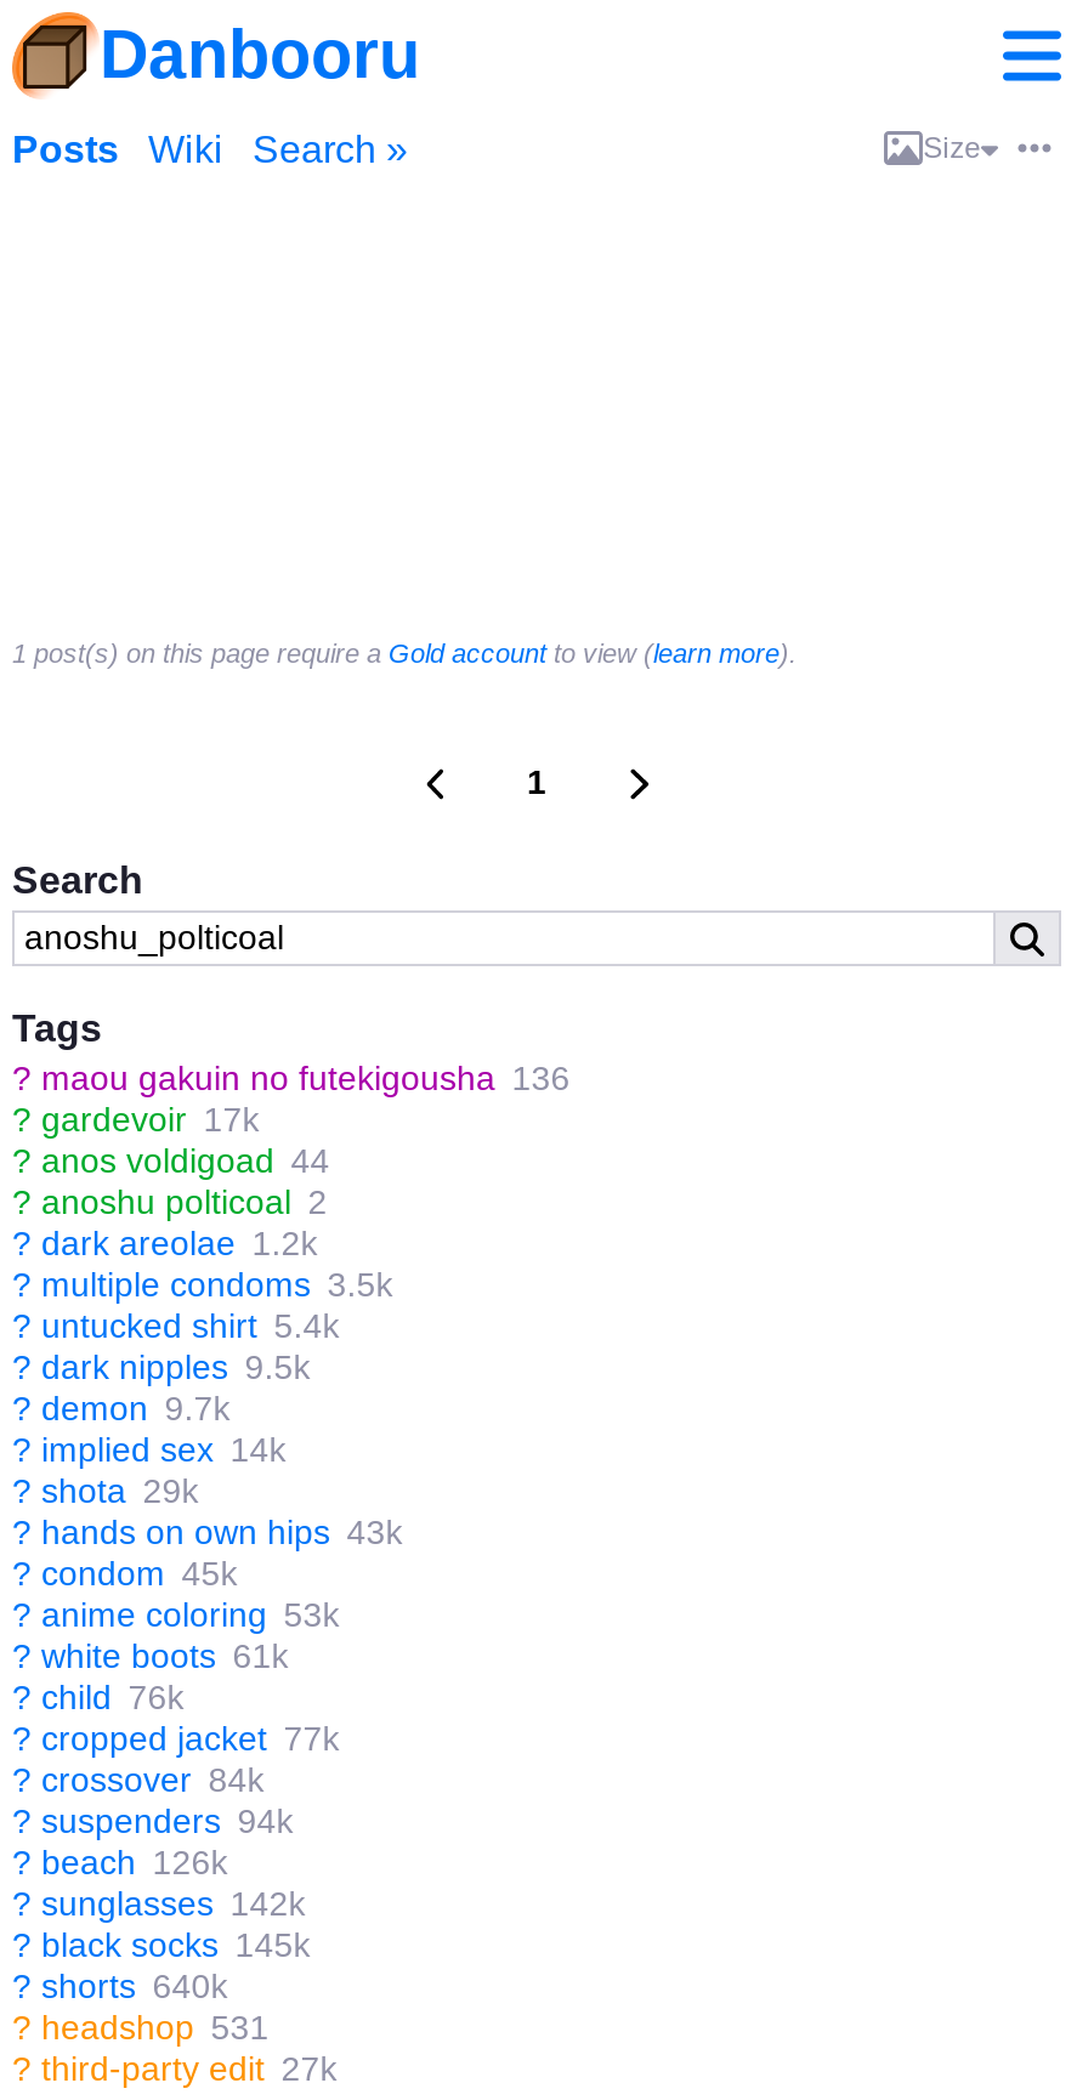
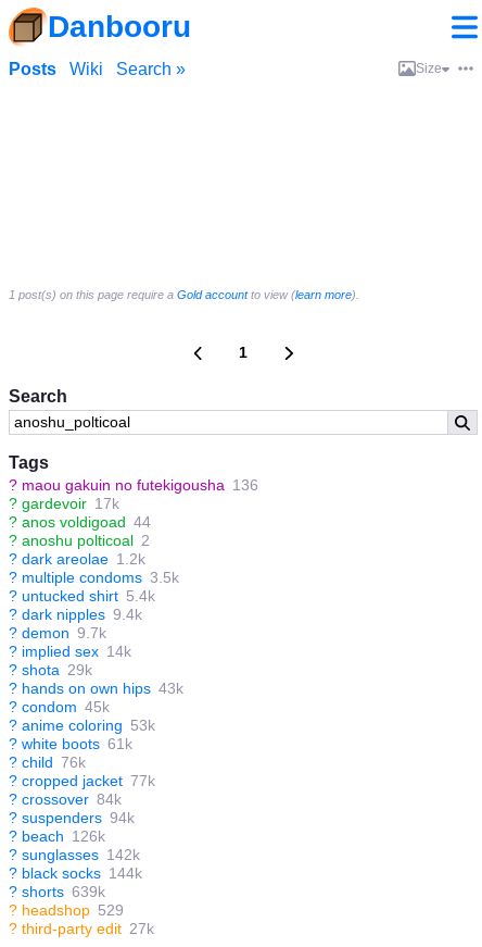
[12,1347,310,1386] ? dark nipples 9.5k -> [9,606,142,623] ? dark nipples 9.4k
[12,1925,310,1964] ? black socks 145k -> [9,864,142,882] ? black socks 144k
[12,1966,228,2005] ? shorts 640k -> [9,883,105,900] ? shorts 639k
[12,2008,269,2047] ? headshop 531 -> [9,901,124,919] ? headshop 529

